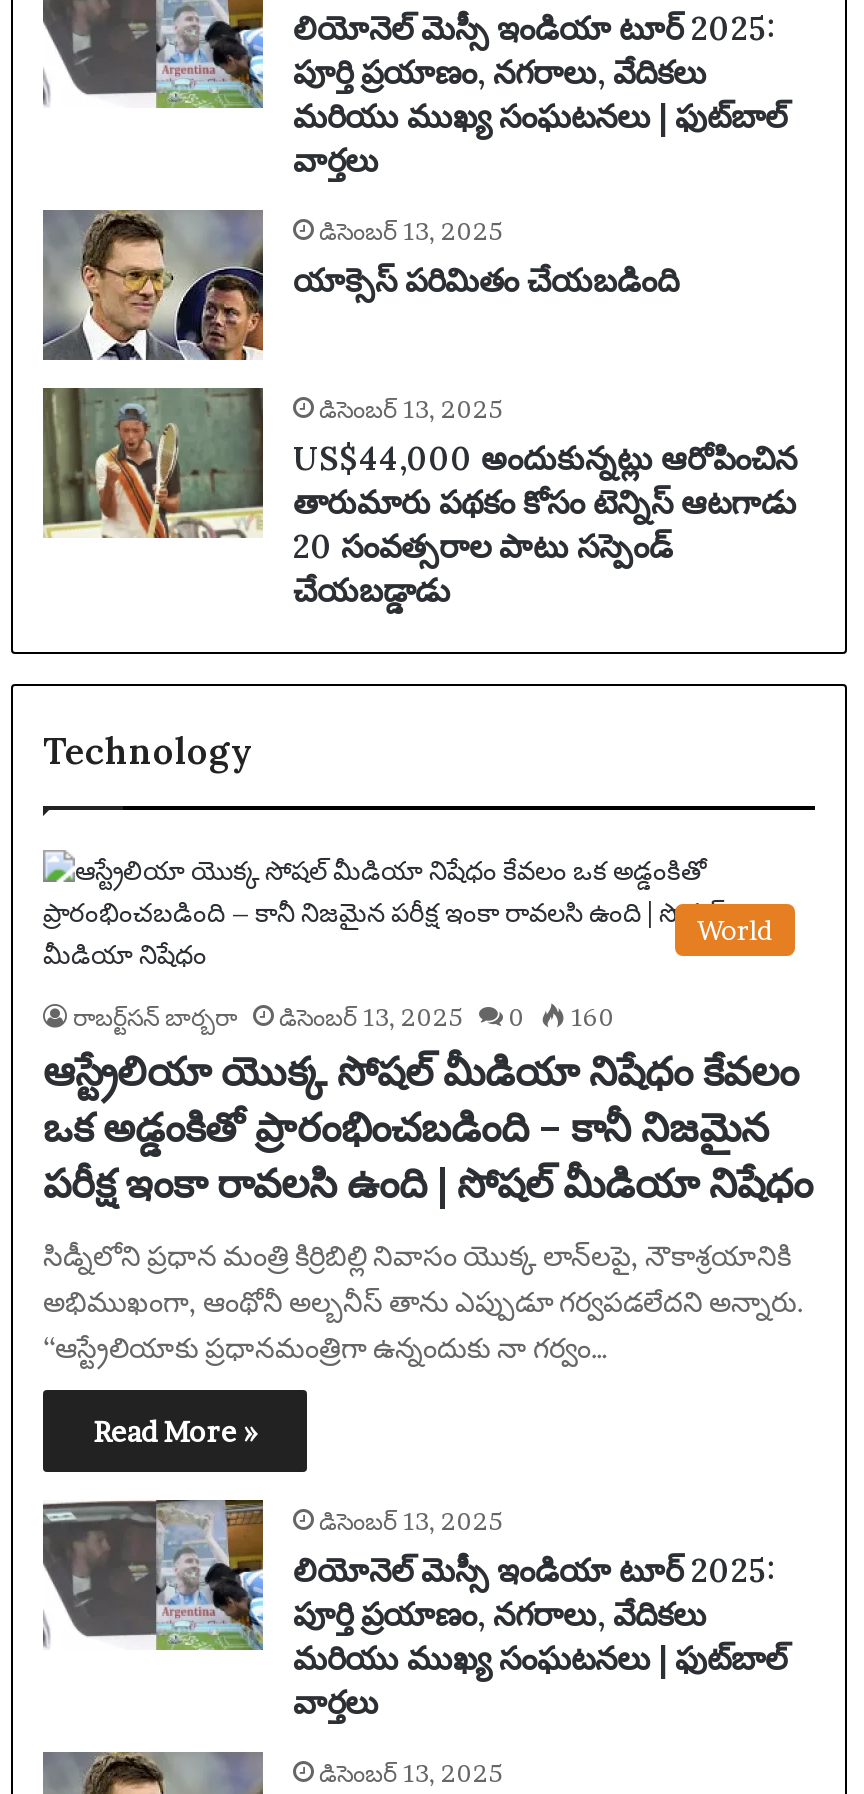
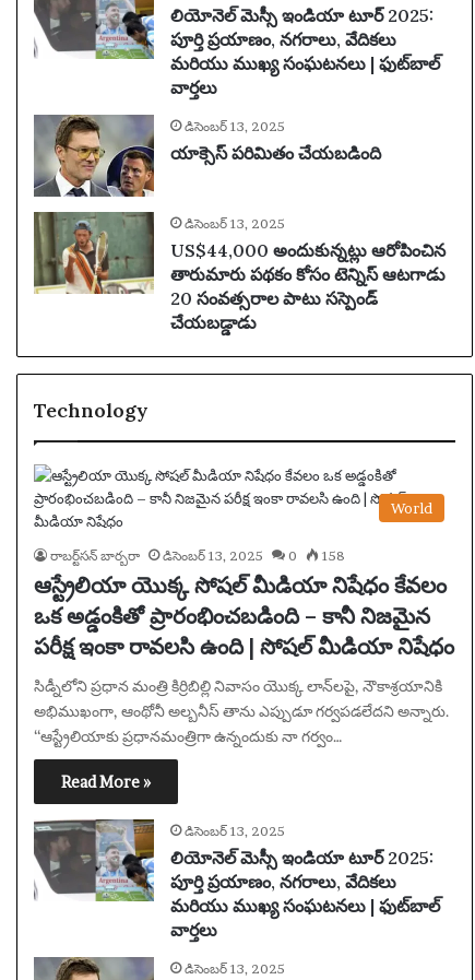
[73,1001,615,1031] రాబర్ట్‌సన్ బార్బరా డిసెంబర్ 13, 2025 0 160 -> [50,547,345,563] రాబర్ట్‌సన్ బార్బరా డిసెంబర్ 13, 2025 0 158

